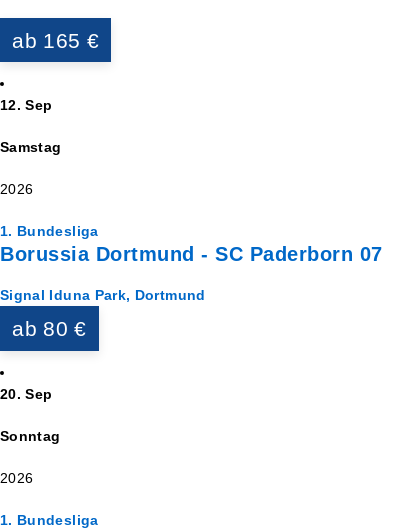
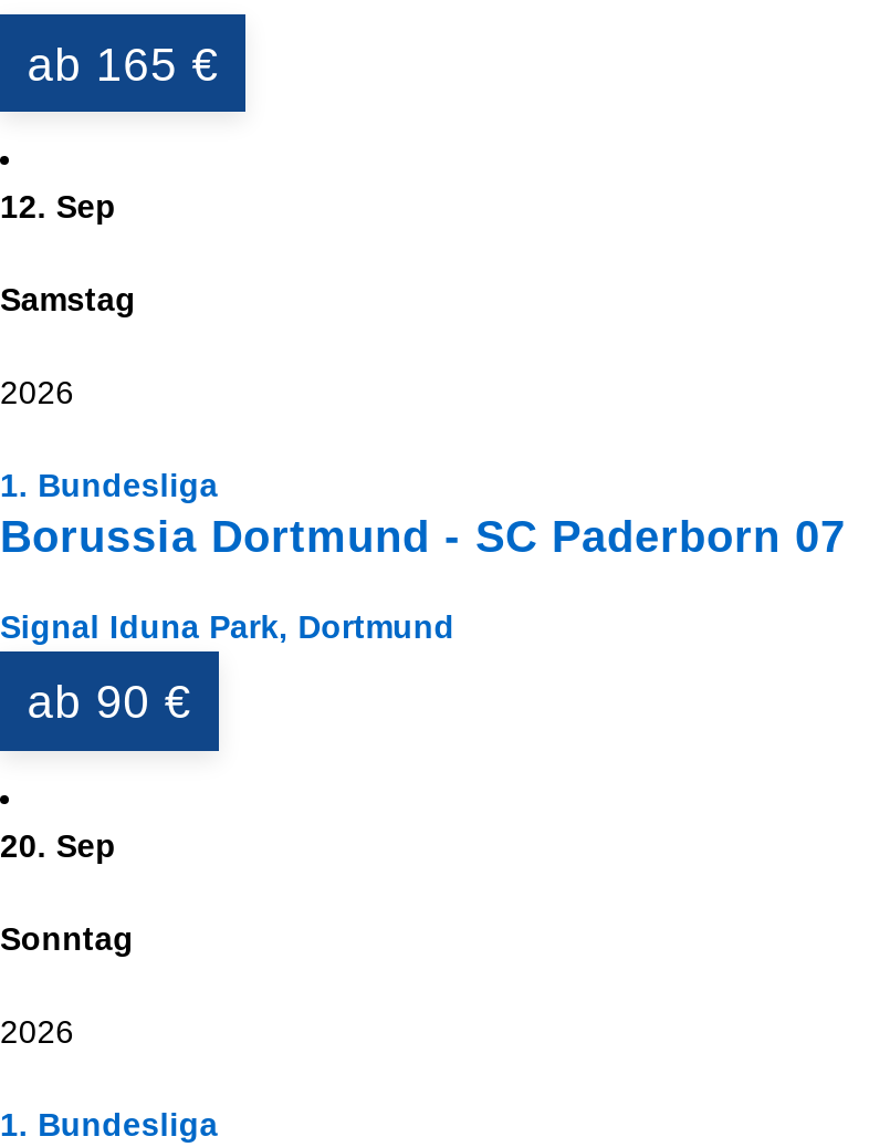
[12,317,87,340] ab 80 € -> [27,676,192,727] ab 90 €

